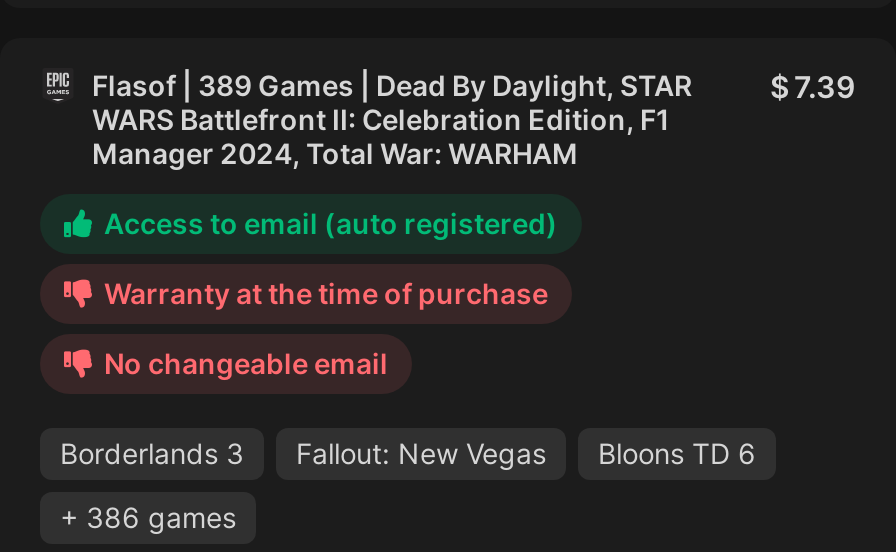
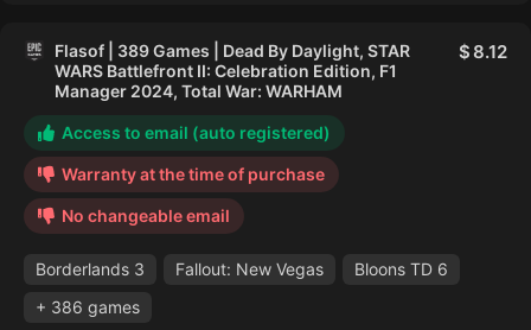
[794,68,856,106] 7.39 -> [473,40,507,63] 8.12

